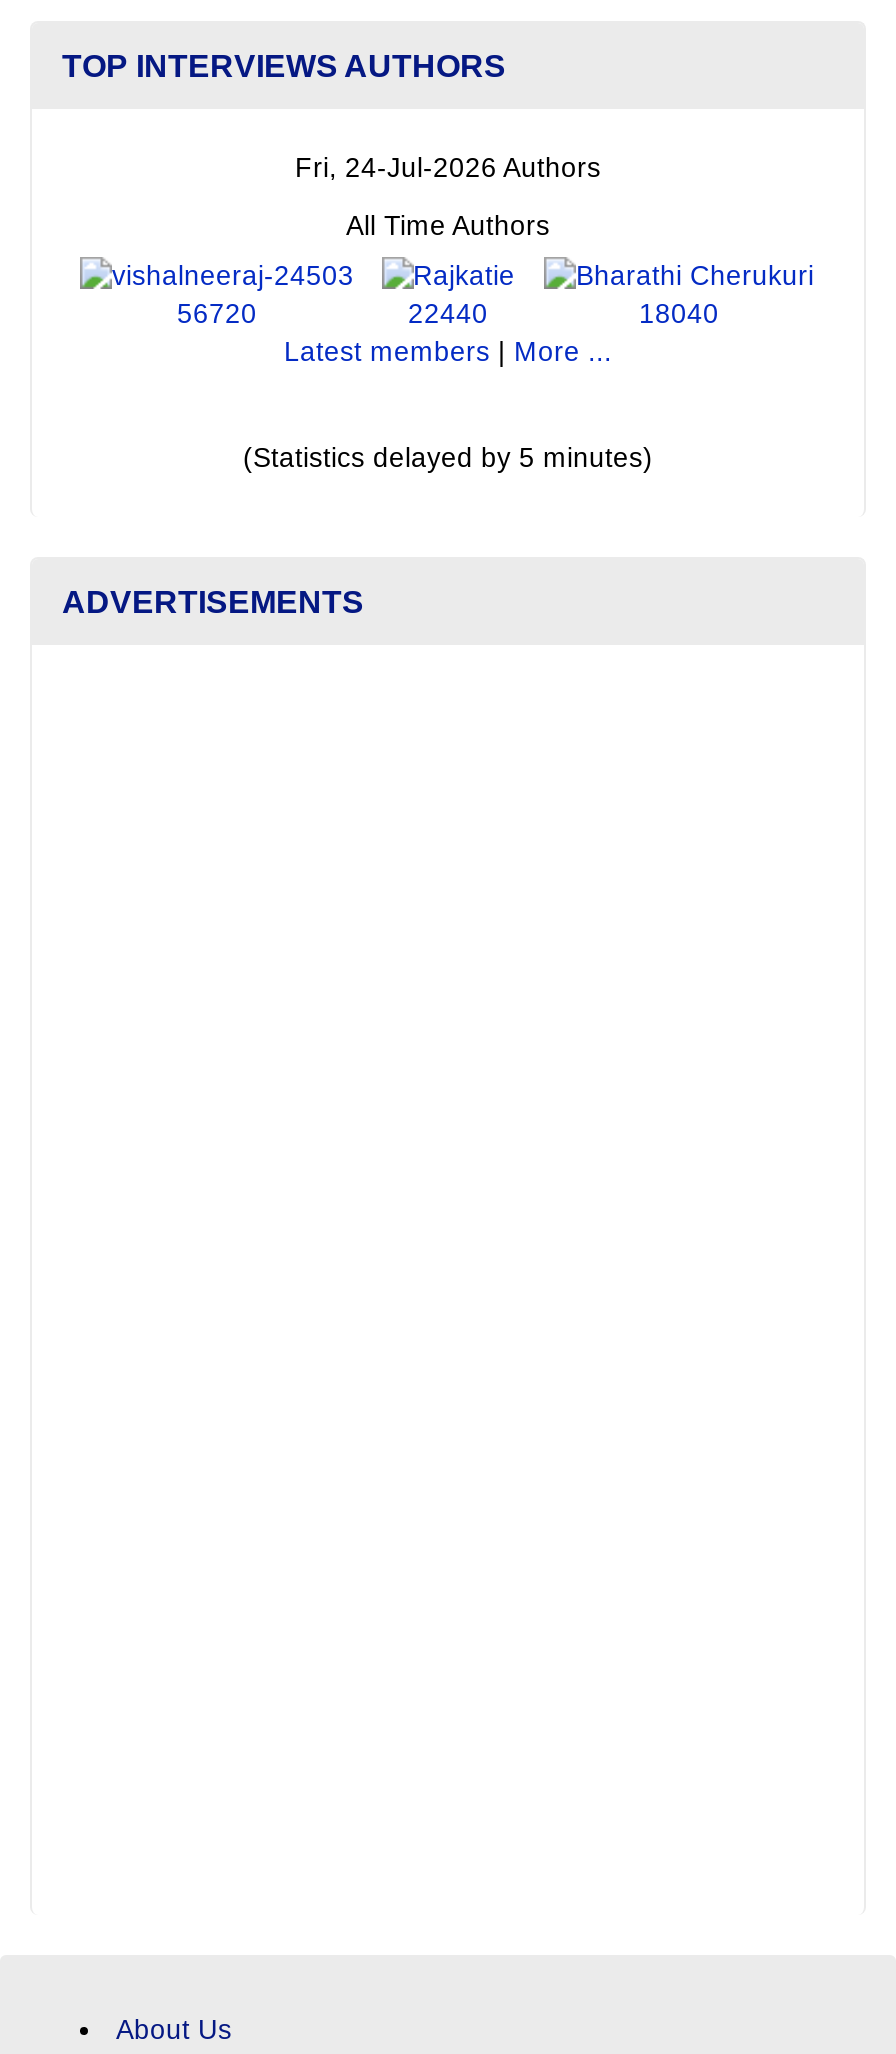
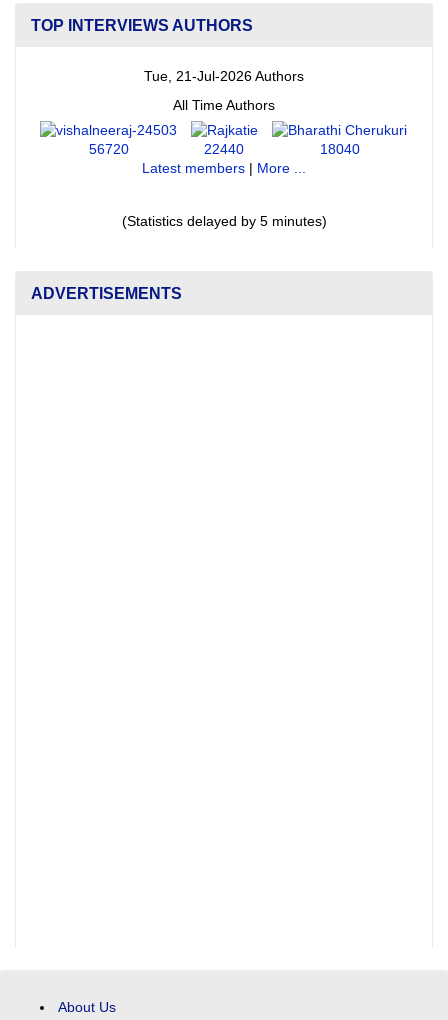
[295,152,601,182] Fri, 24-Jul-2026 Authors -> [144,69,304,84] Tue, 21-Jul-2026 Authors

